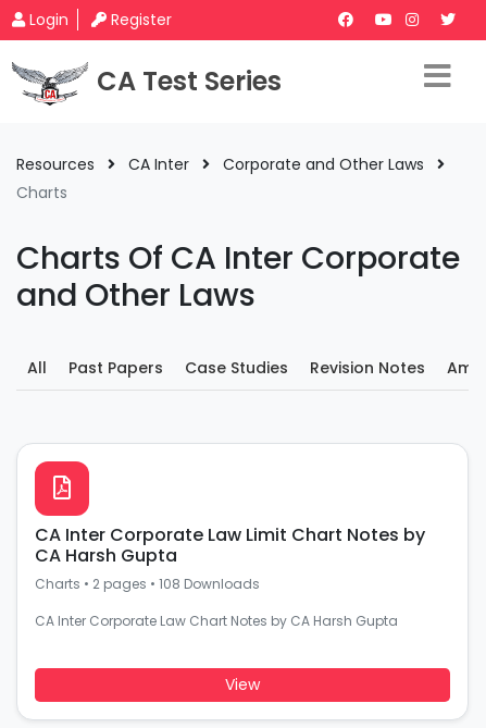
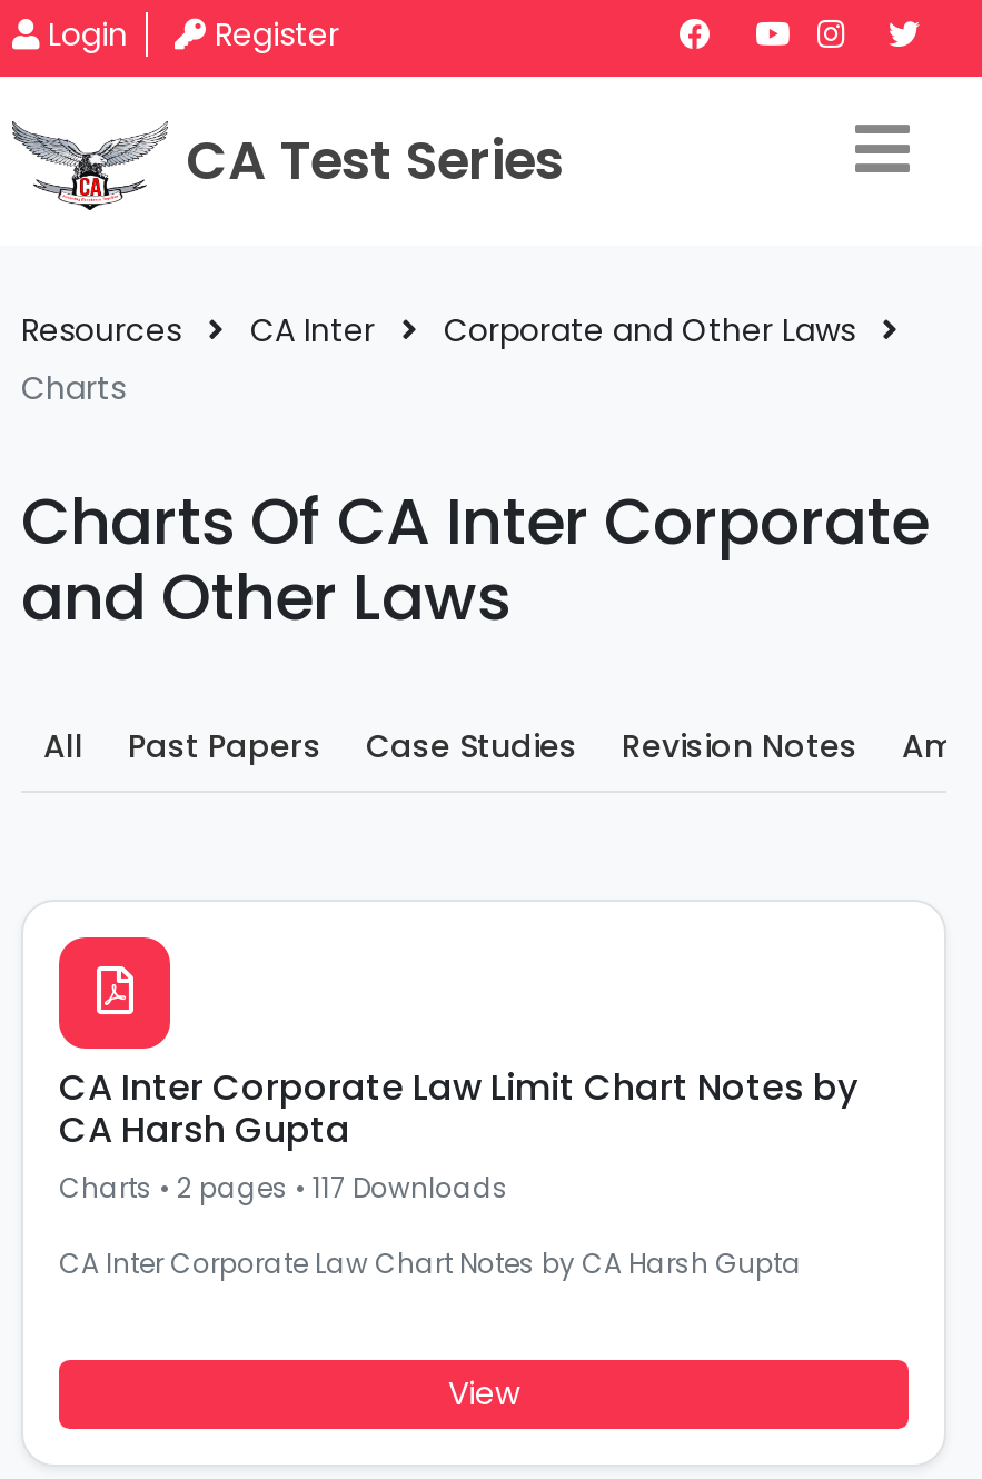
[35,575,260,593] Charts • 2 pages • 108 Downloads -> [59,1169,508,1207] Charts • 2 pages • 117 Downloads

